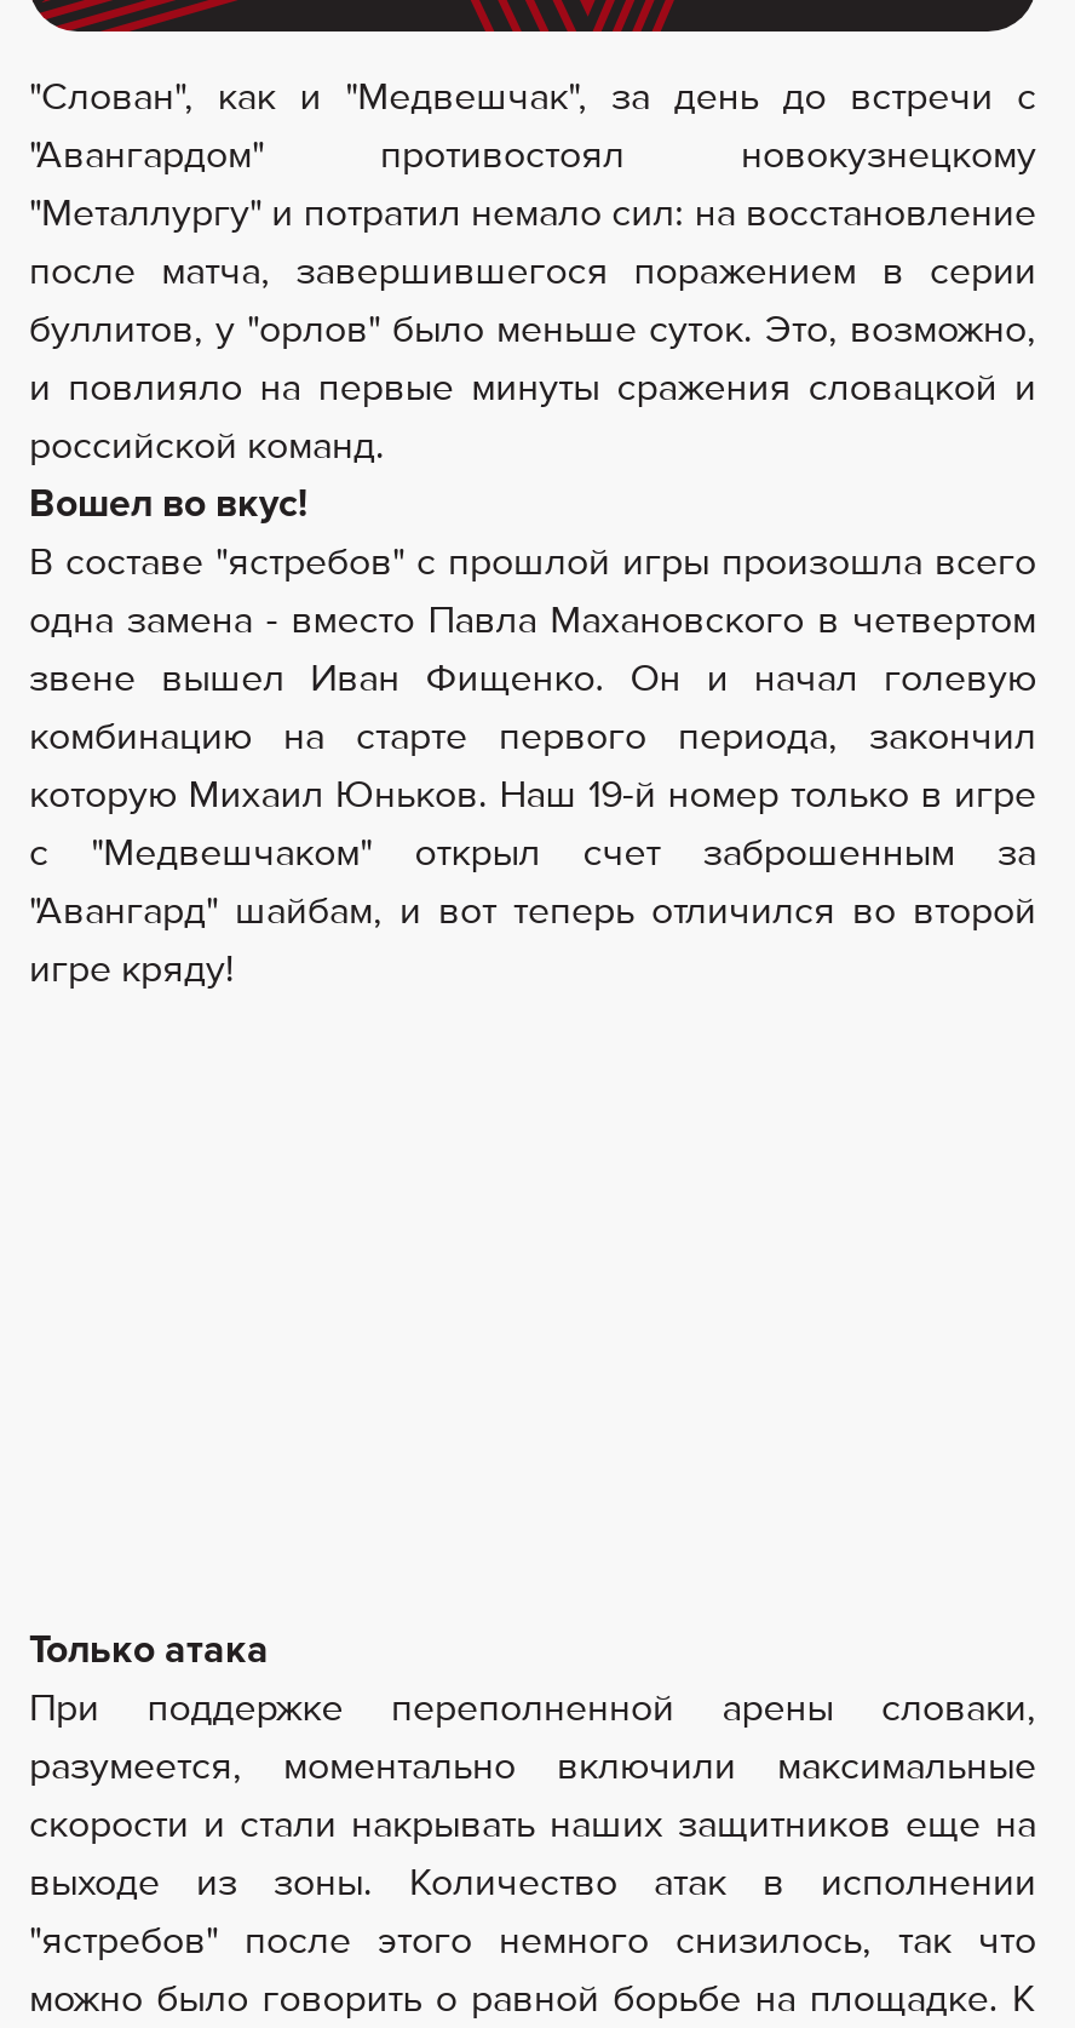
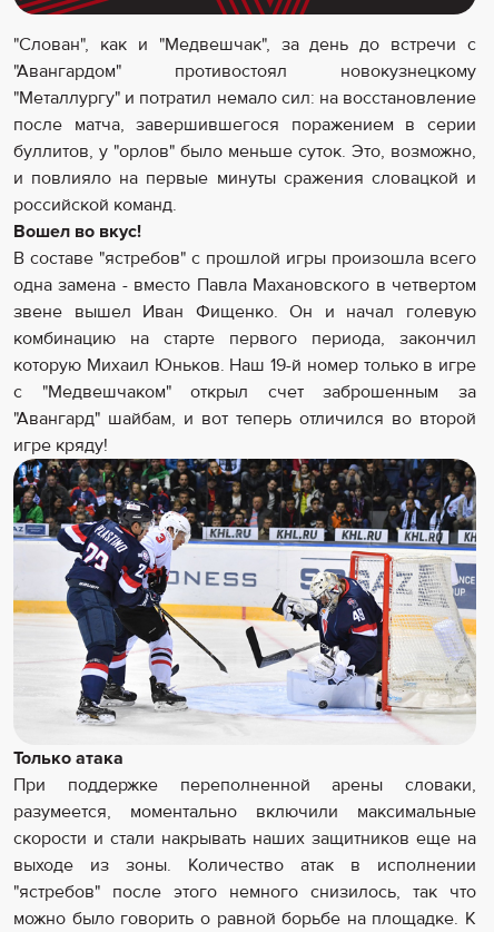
none -> [12,458,477,744] [image]

